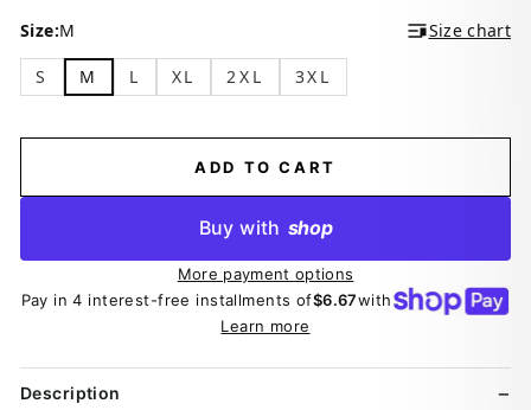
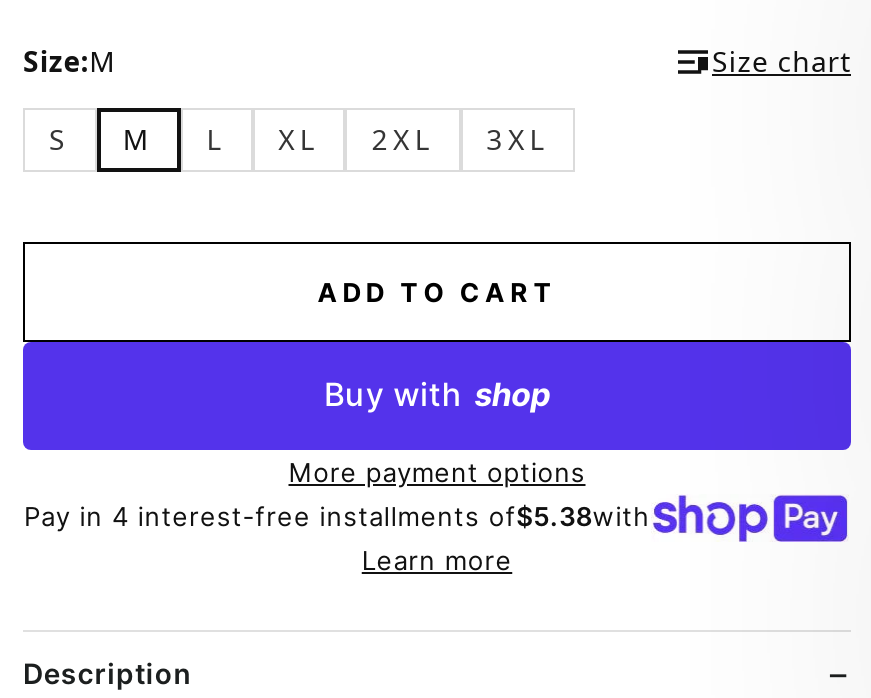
[21,290,392,309] Pay in 4 interest-free installments of$6.67with -> [24,500,650,532] Pay in 4 interest-free installments of$5.38with

